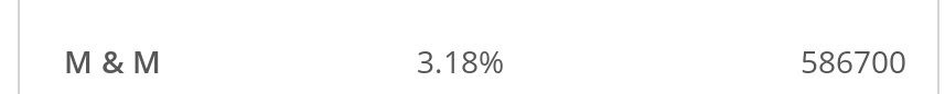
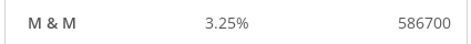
[417,40,505,82] 3.18% -> [205,12,249,33] 3.25%

